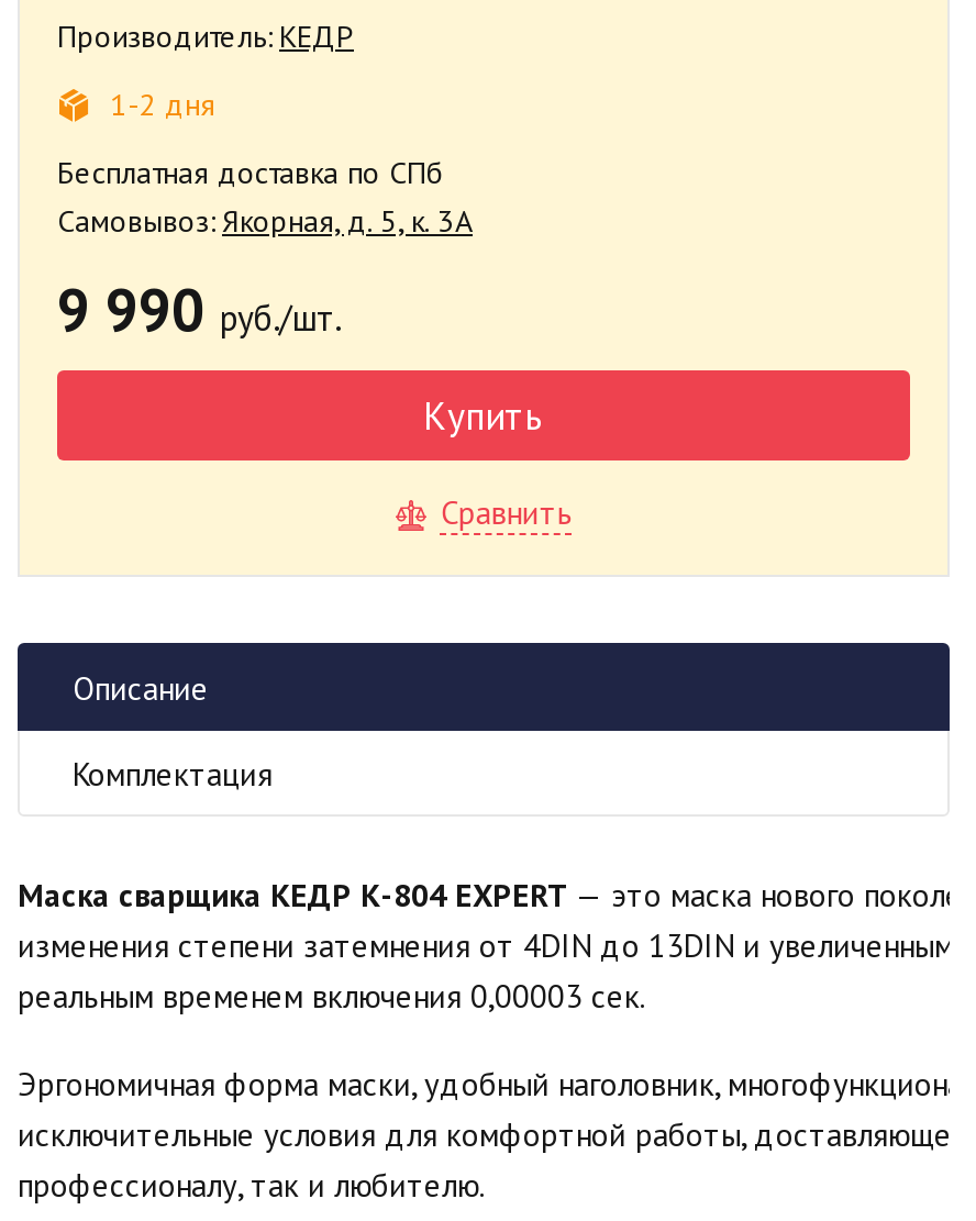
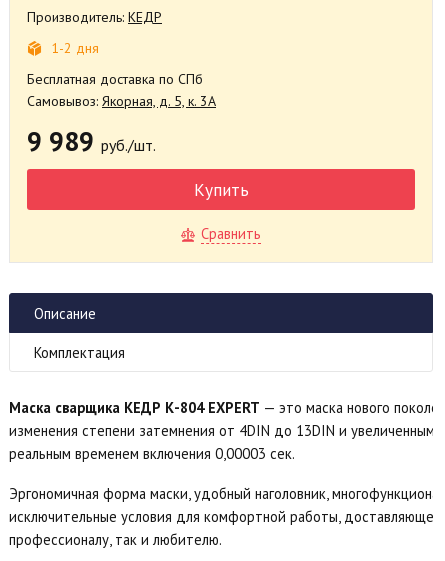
[57,272,341,347] 9 990 руб./шт. -> [27,124,156,158] 9 989 руб./шт.

